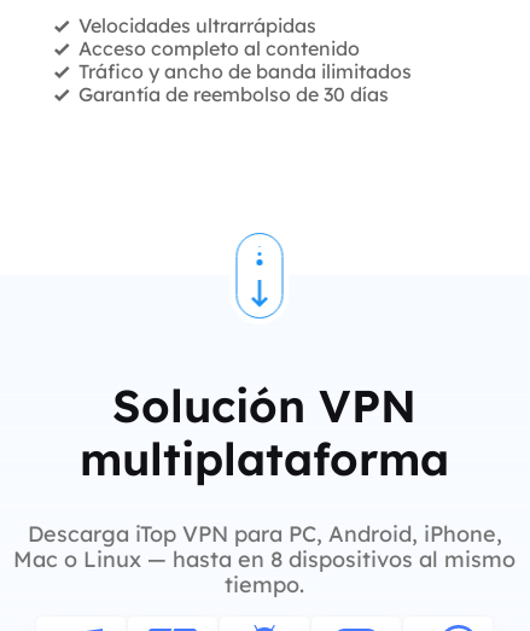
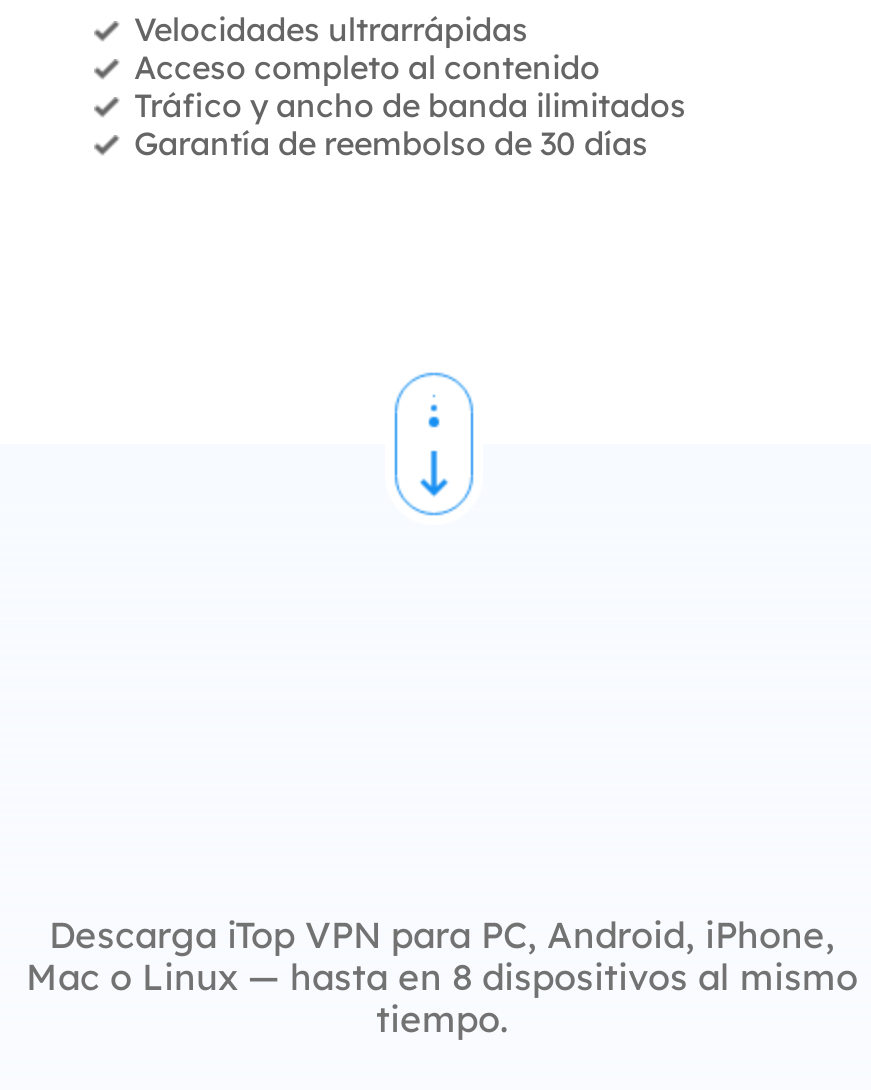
[80,378,449,487] Solución VPN | multiplataforma -> none

